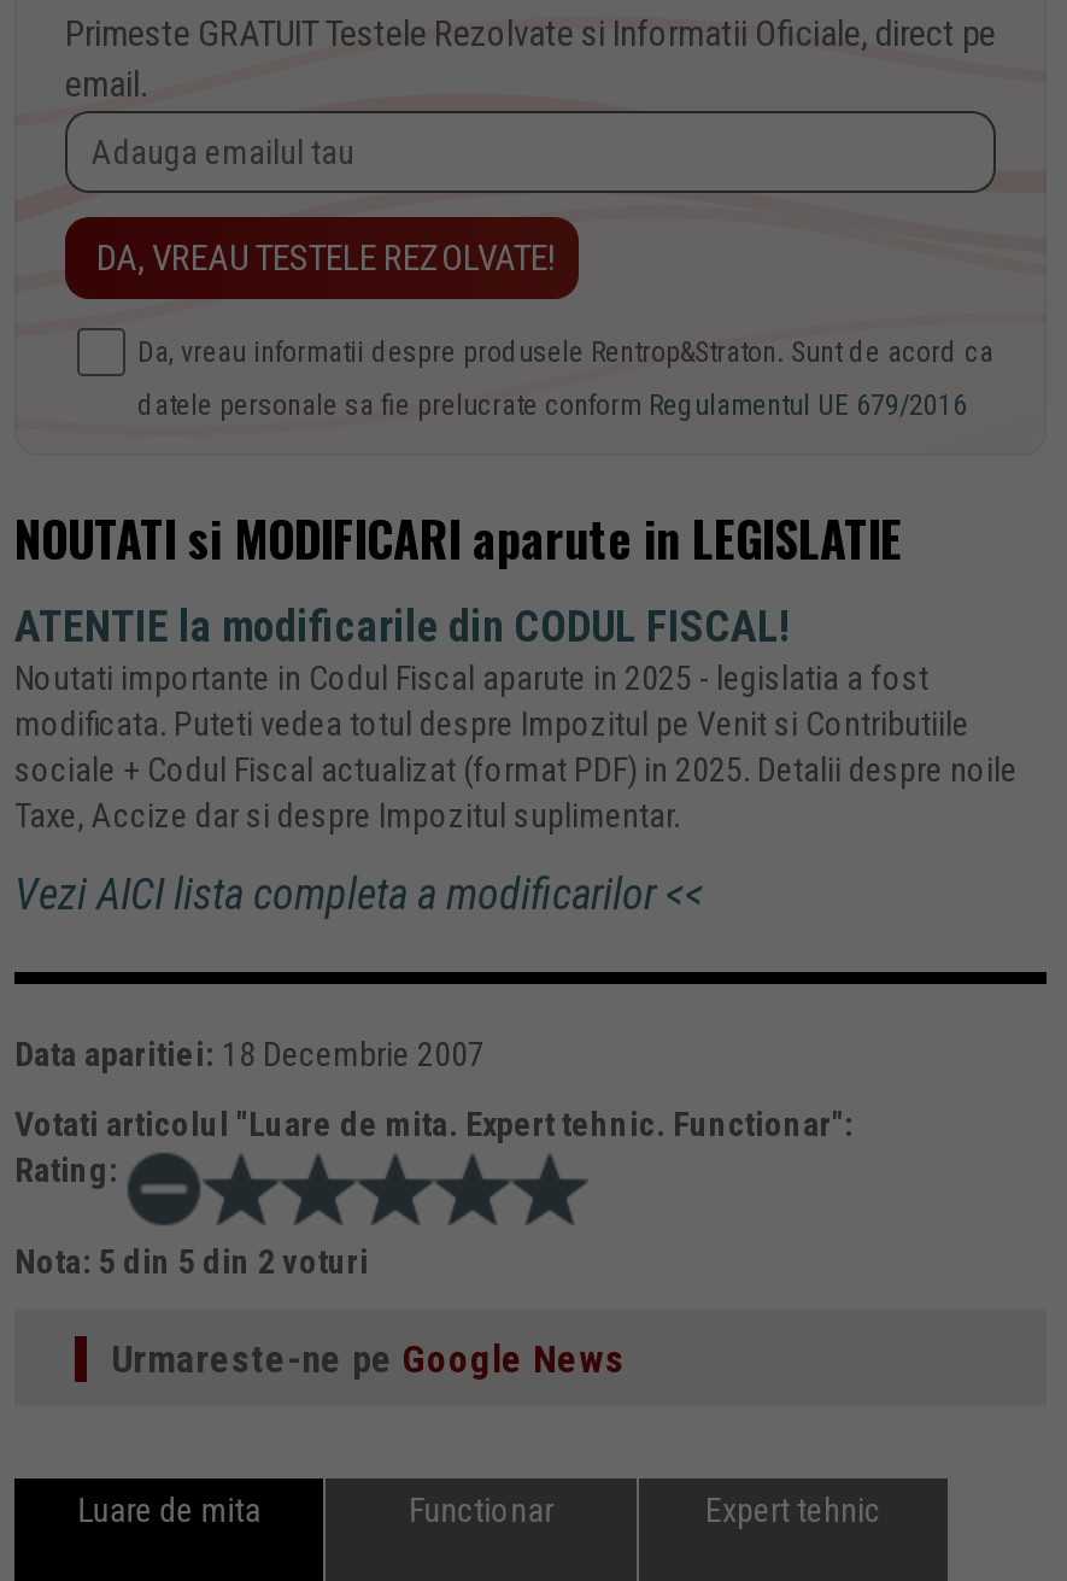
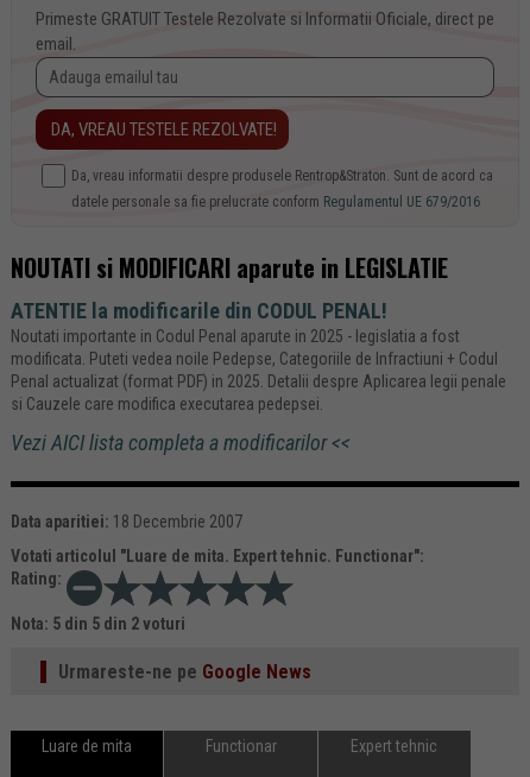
[14,601,1018,835] ATENTIE la modificarile din CODUL FISCAL! | Noutati importante in Codul Fiscal aparute in 2025 - legislatia a fost | modificata. Puteti vedea totul despre Impozitul pe Venit si Contributiile | sociale + Codul Fiscal actualizat (format PDF) in 2025. Detalii despre noile | Taxe, Accize dar si despre Impozitul suplimentar. -> [11,298,506,413] ATENTIE la modificarile din CODUL PENAL! | Noutati importante in Codul Penal aparute in 2025 - legislatia a fost | modificata. Puteti vedea noile Pedepse, Categoriile de Infractiuni + Codul | Penal actualizat (format PDF) in 2025. Detalii despre Aplicarea legii penale | si Cauzele care modifica executarea pedepsei.

